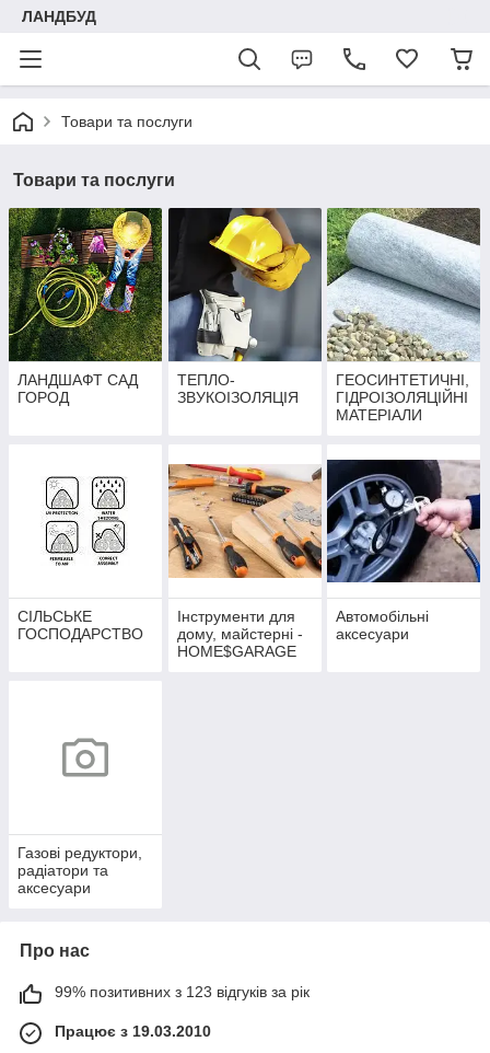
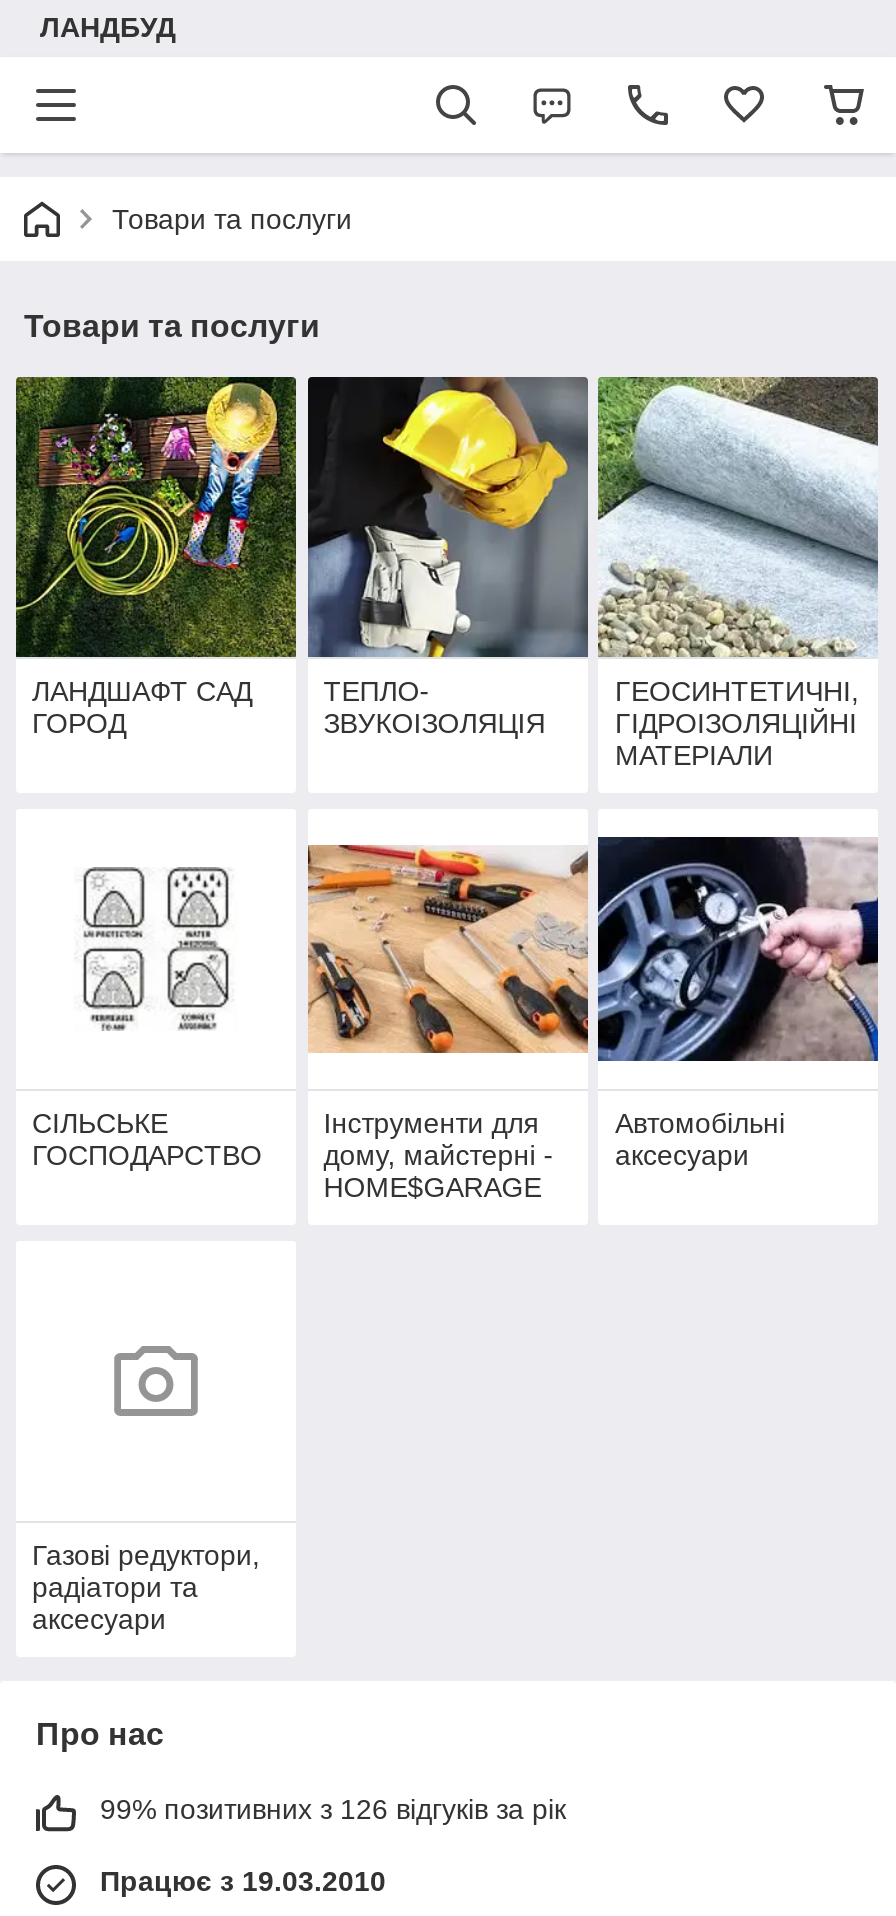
[55,983,310,1001] 99% позитивних з 123 відгуків за рік -> [100,1793,566,1825] 99% позитивних з 126 відгуків за рік

